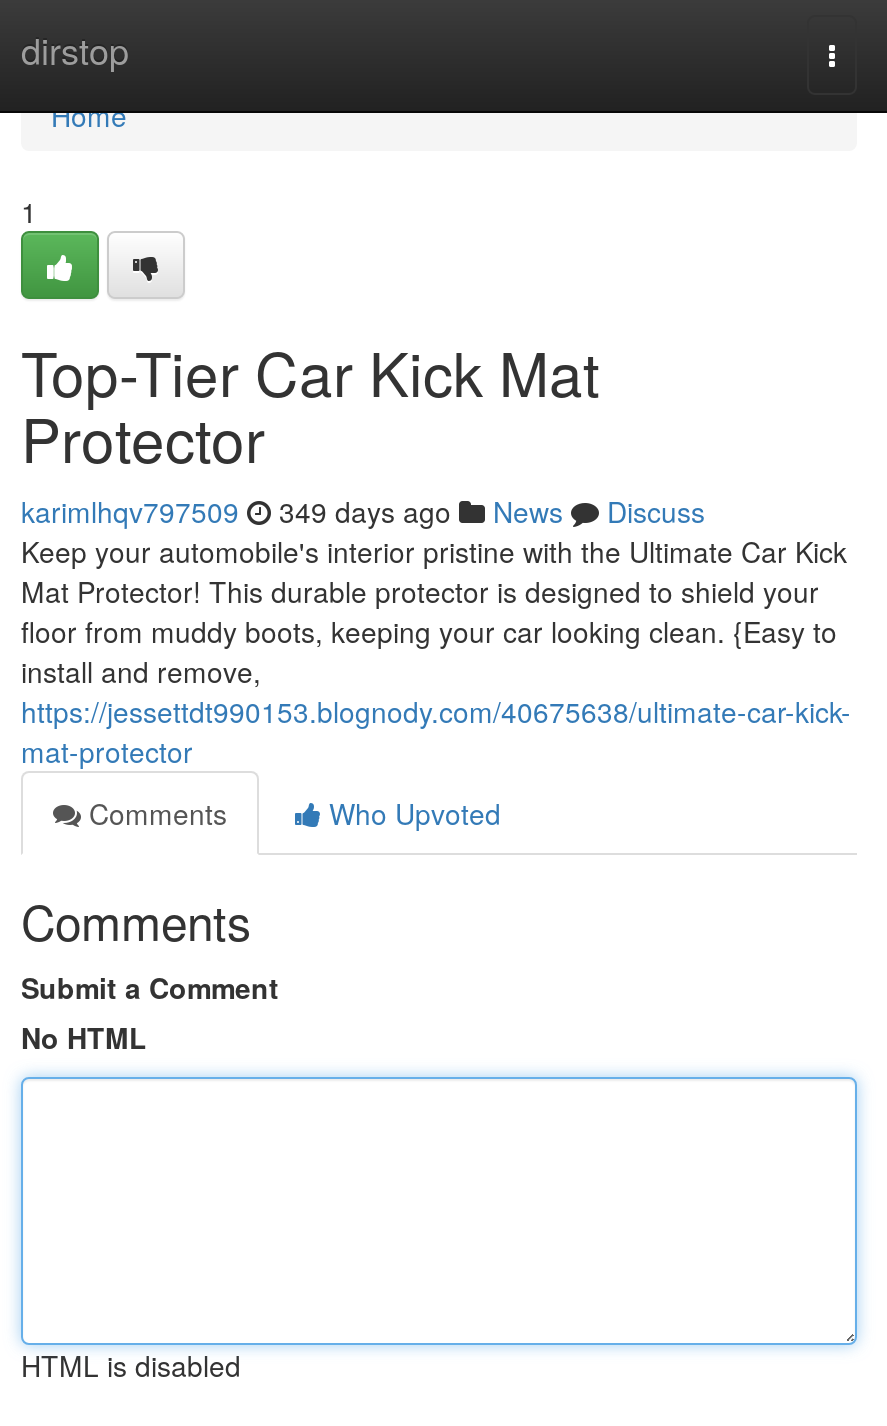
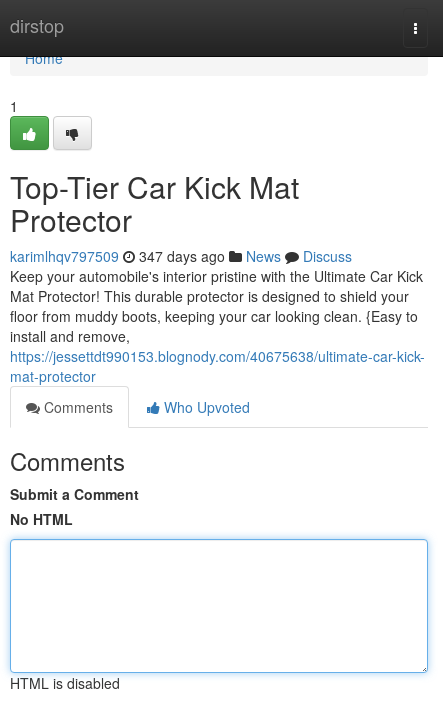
[21,491,705,531] karimlhqv797509 349 days ago News Discuss -> [10,246,352,266] karimlhqv797509 347 days ago News Discuss

